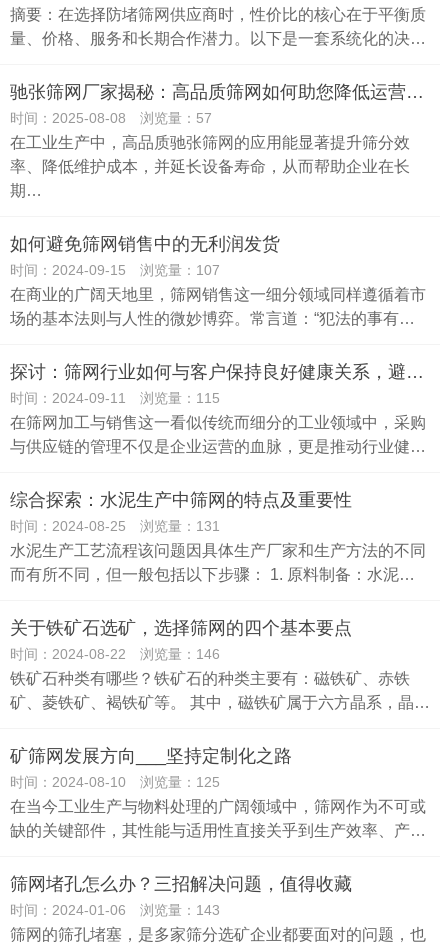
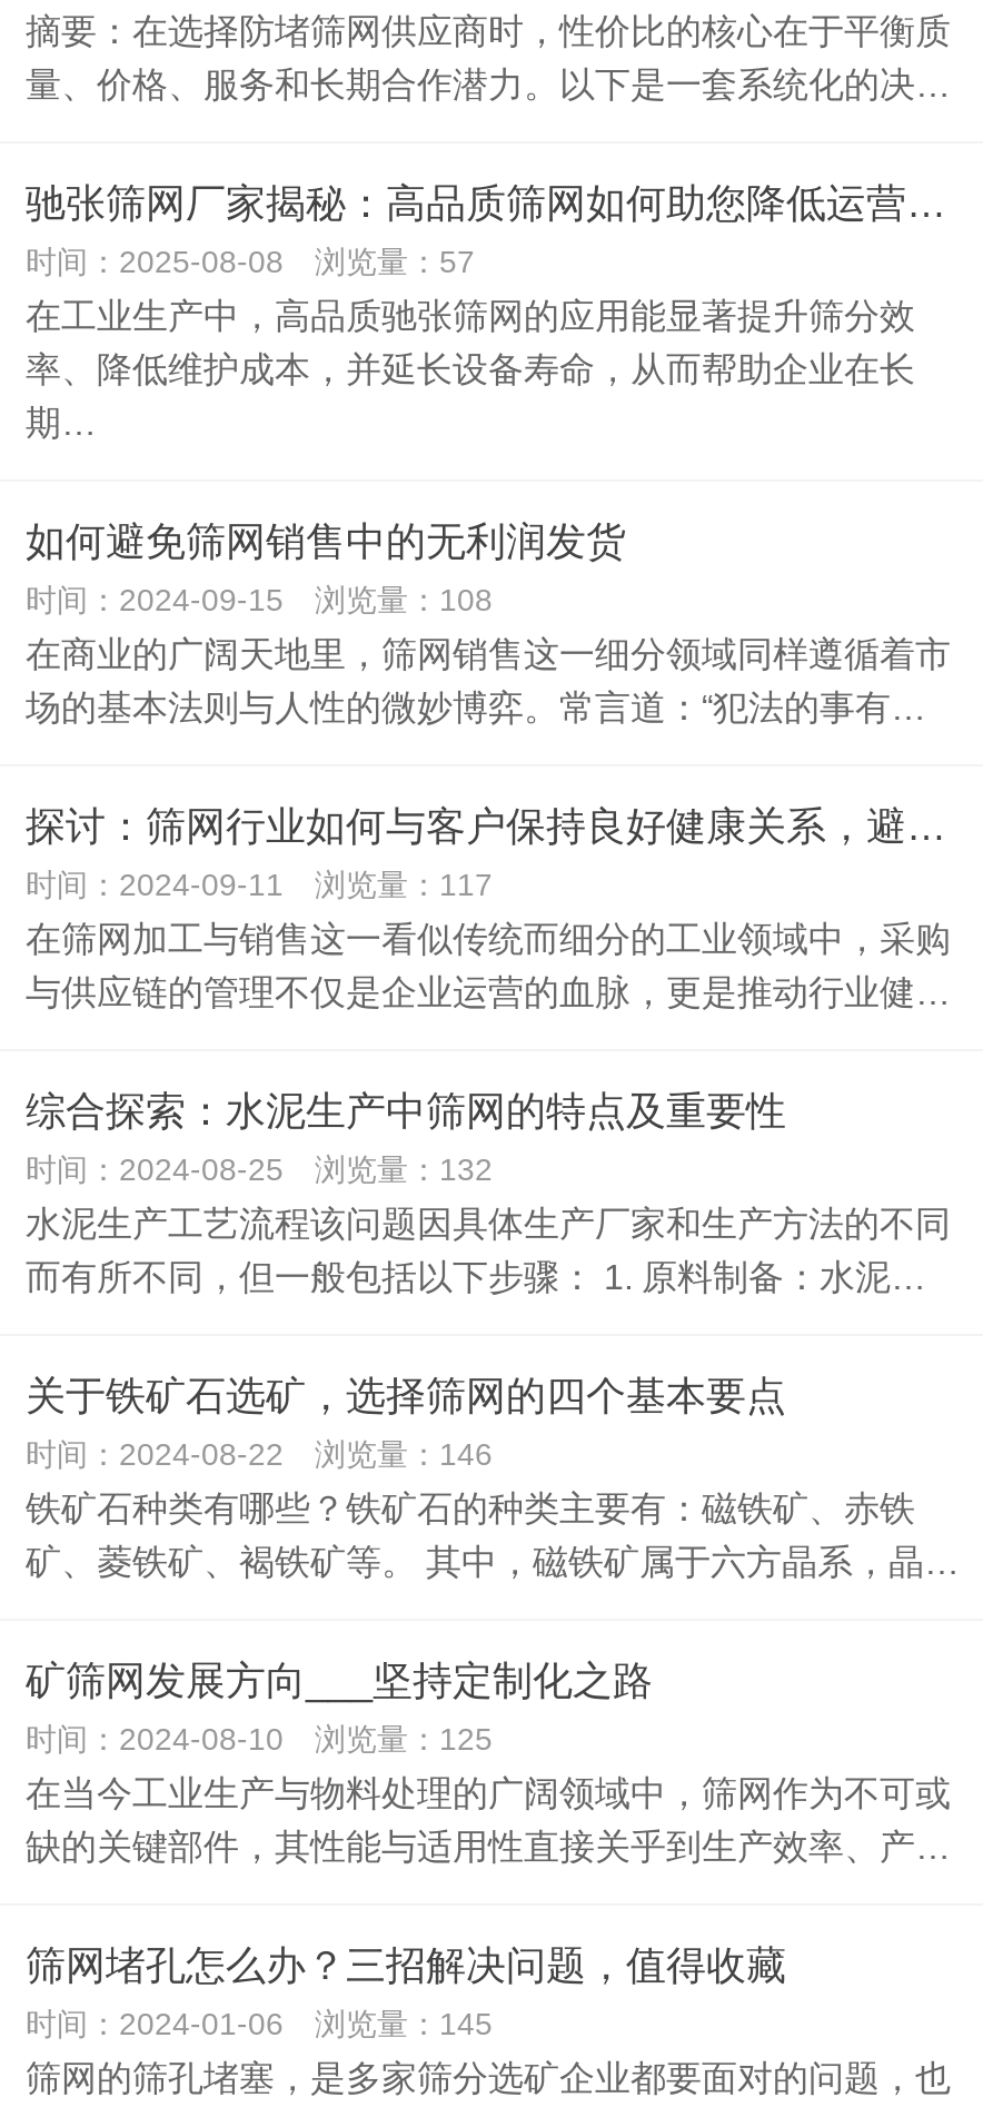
[10,262,220,278] 时间：2024-09-15 浏览量：107 -> [26,582,493,617] 时间：2024-09-15 浏览量：108
[10,390,220,406] 时间：2024-09-11 浏览量：115 -> [26,867,493,902] 时间：2024-09-11 浏览量：117
[10,518,220,534] 时间：2024-08-25 浏览量：131 -> [26,1151,493,1187] 时间：2024-08-25 浏览量：132
[10,902,220,918] 时间：2024-01-06 浏览量：143 -> [26,2006,493,2041] 时间：2024-01-06 浏览量：145

